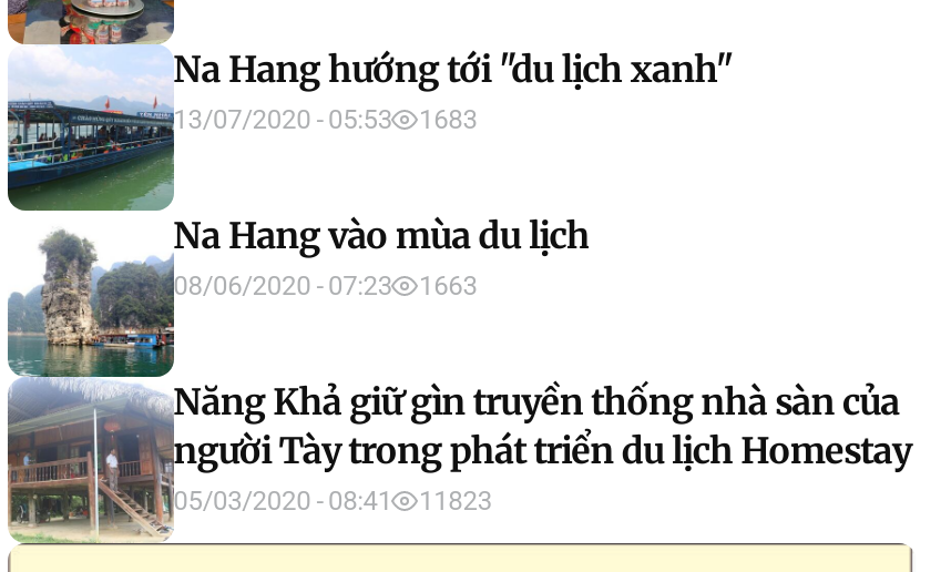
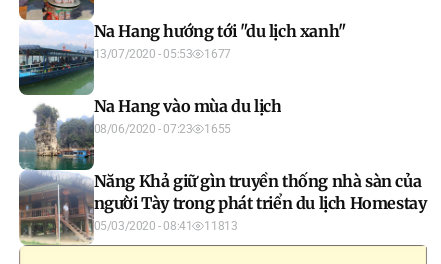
[173,104,477,135] 13/07/2020 - 05:53 1683 -> [94,47,231,61] 13/07/2020 - 05:53 1677
[419,270,477,302] 1663 -> [204,122,231,136] 1655
[419,486,492,517] 11823 -> [204,219,237,233] 11813

